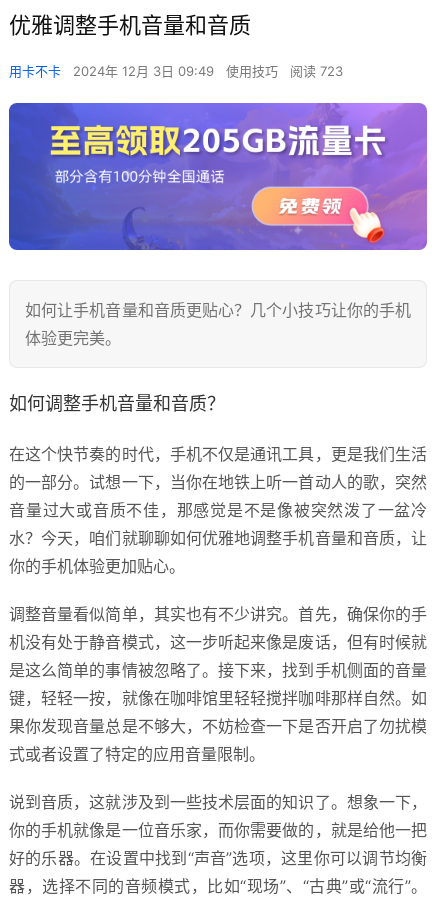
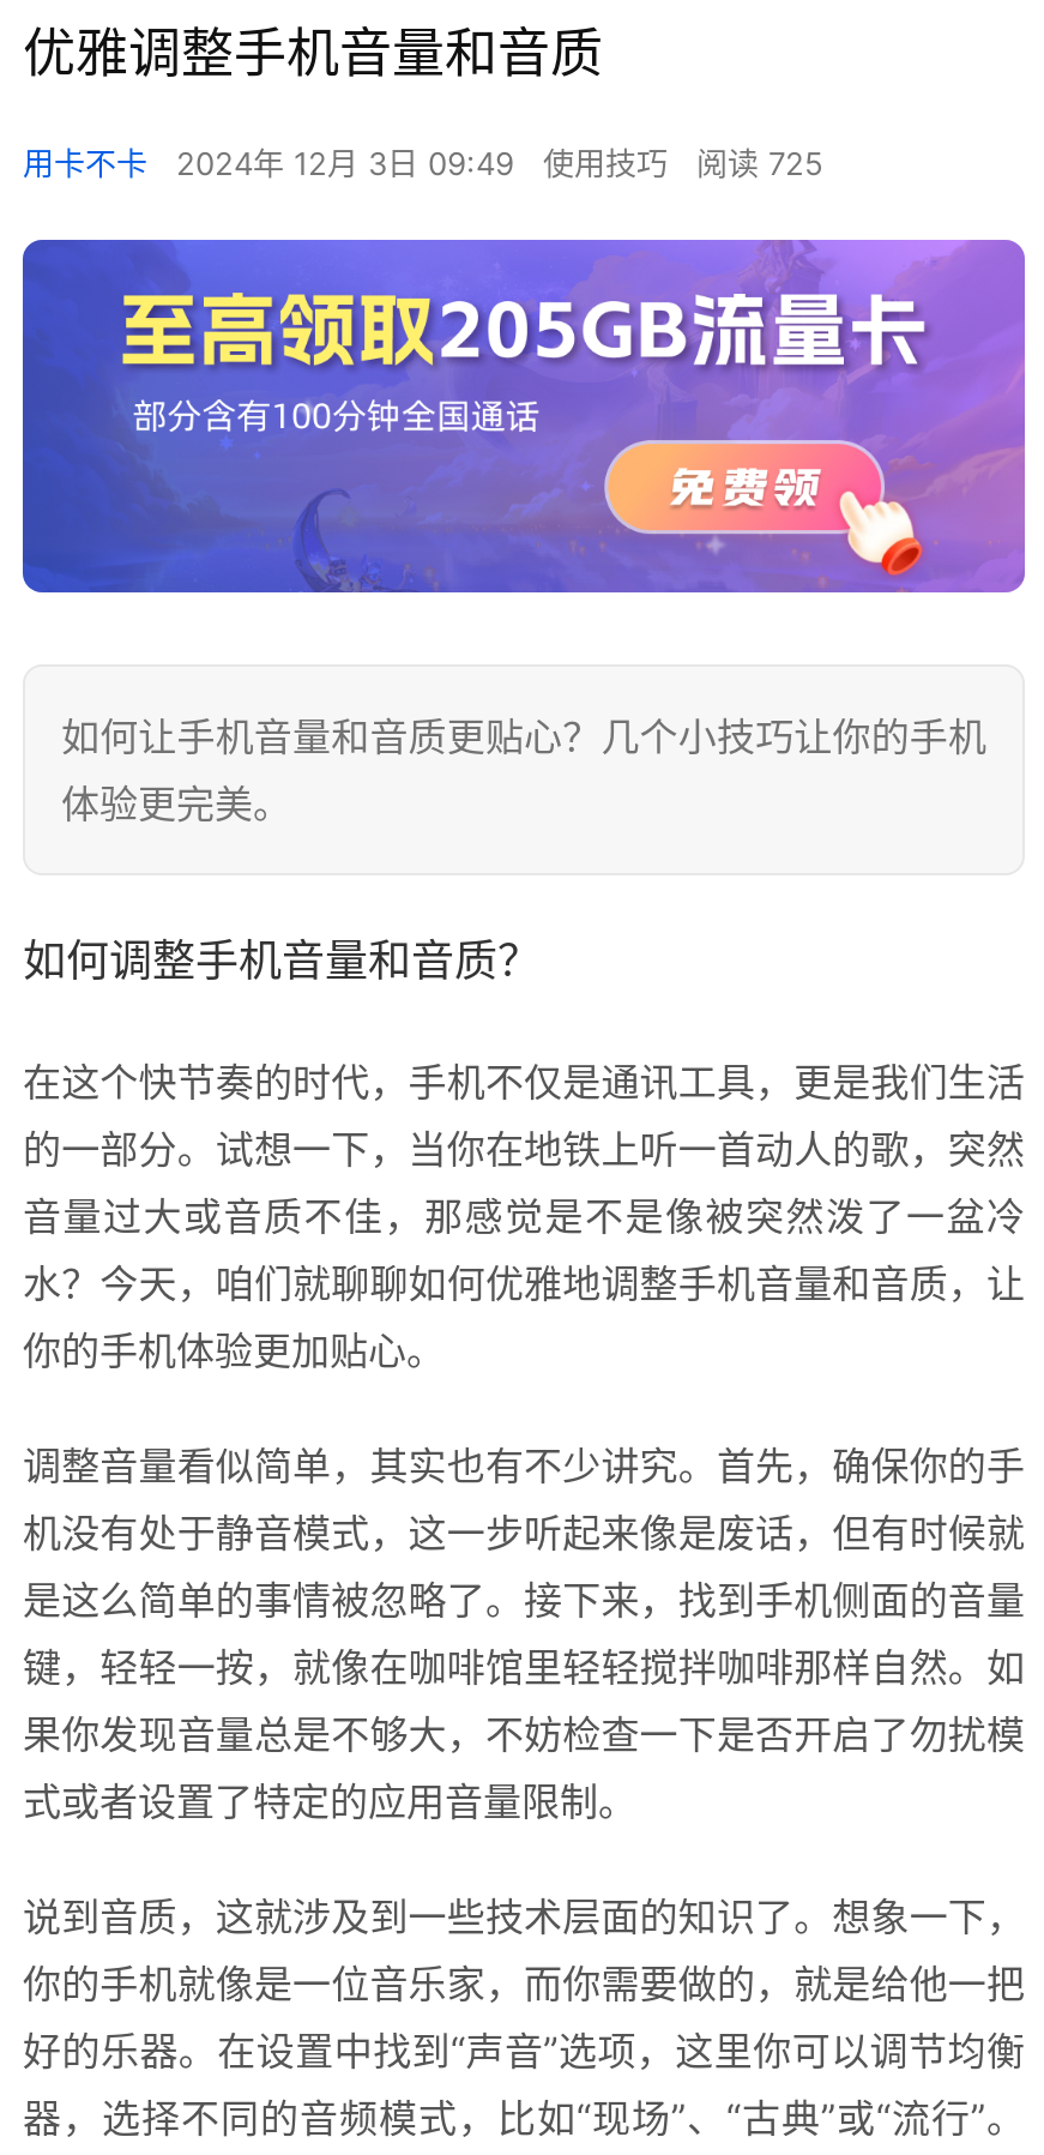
[9,63,343,79] 用卡不卡 2024年 12月 3日 09:49 使用技巧 阅读 723 -> [23,144,823,183] 用卡不卡 2024年 12月 3日 09:49 使用技巧 阅读 725

